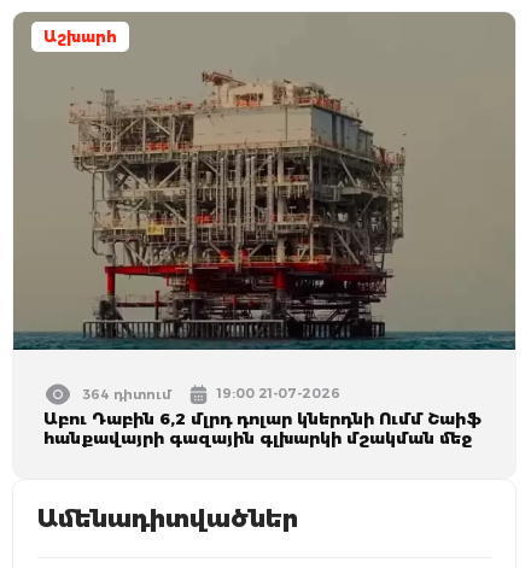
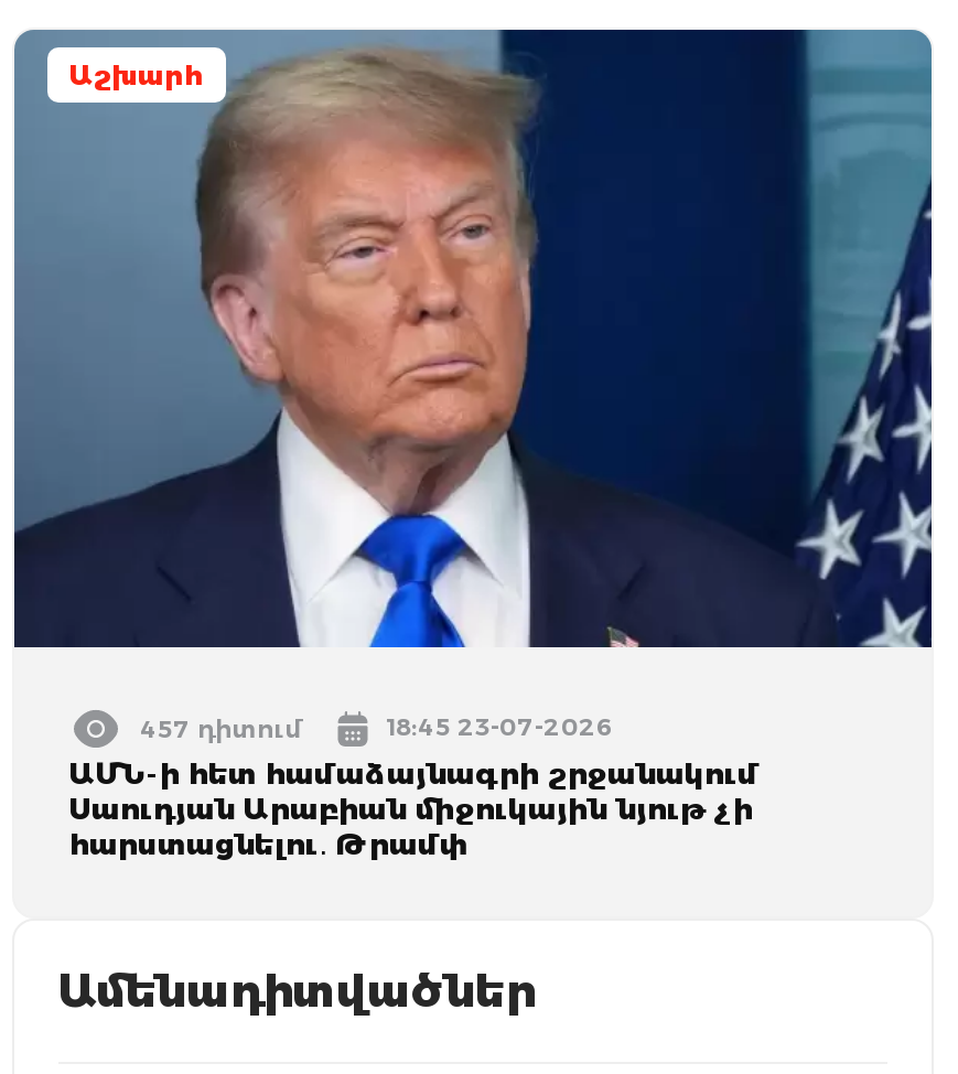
[12,11,517,447] [image] | 364 դիտում | 19:00 21-07-2026 | Աբու Դաբին 6,2 մլրդ դոլար կներդնի Ումմ Շաիֆ | հանքավայրի գազային գլխարկի մշակման մեջ -> [12,28,934,861] [image] | 457 դիտում | 18:45 23-07-2026 | ԱՄՆ-ի հետ համաձայնագրի շրջանակում | Սաուդյան Արաբիան միջուկային նյութ չի | հարստացնելու․ Թրամփ

